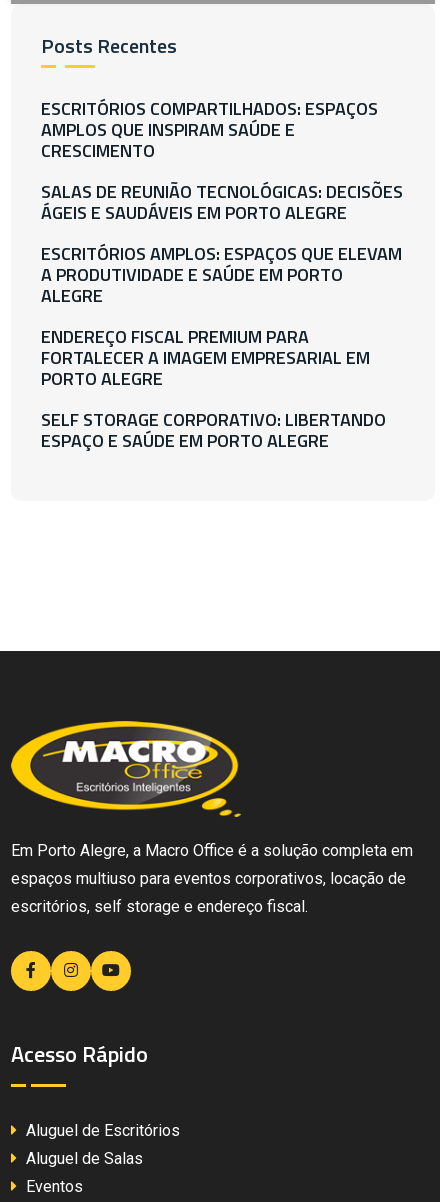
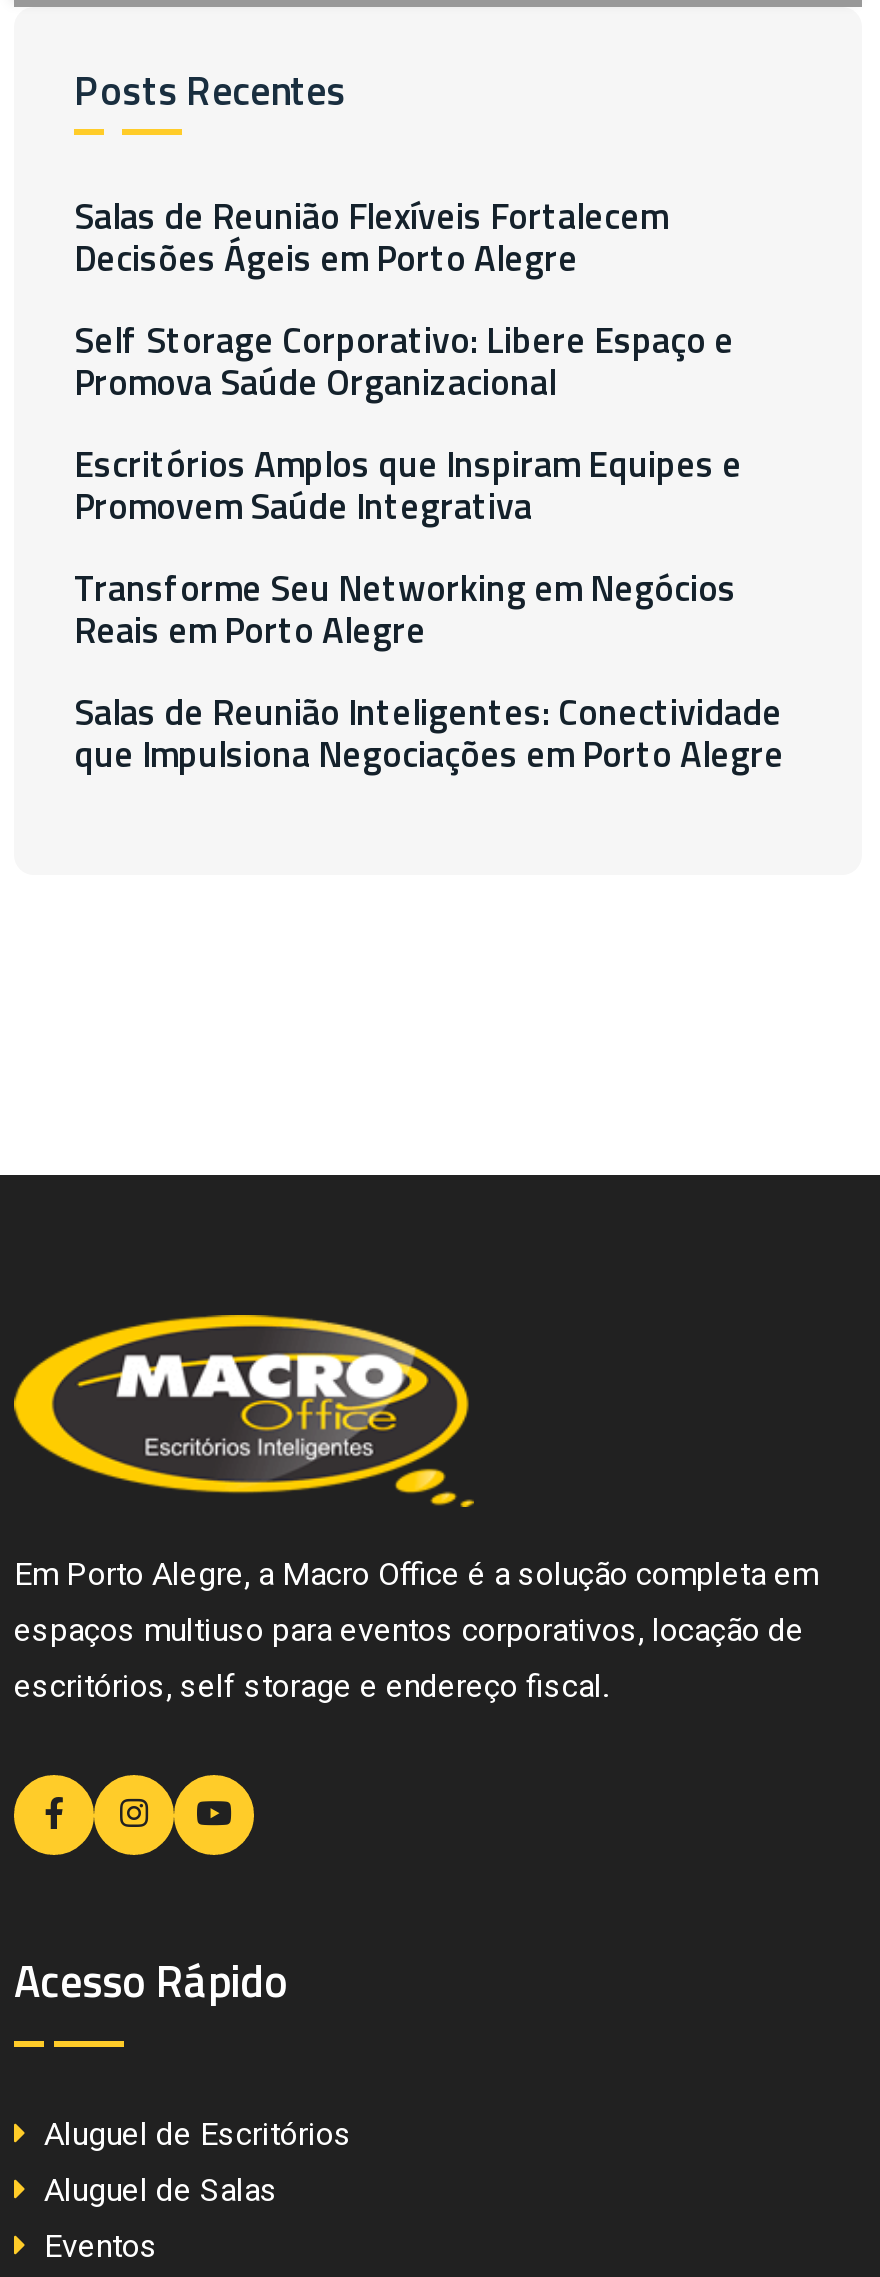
[41,95,378,164] ESCRITÓRIOS COMPARTILHADOS: ESPAÇOS | AMPLOS QUE INSPIRAM SAÚDE E | CRESCIMENTO -> [74,189,668,285] Salas de Reunião Flexíveis Fortalecem | Decisões Ágeis em Porto Alegre
[41,178,403,226] SALAS DE REUNIÃO TECNOLÓGICAS: DECISÕES | ÁGEIS E SAUDÁVEIS EM PORTO ALEGRE -> [74,313,734,409] Self Storage Corporativo: Libere Espaço e | Promova Saúde Organizacional
[41,240,402,309] ESCRITÓRIOS AMPLOS: ESPAÇOS QUE ELEVAM | A PRODUTIVIDADE E SAÚDE EM PORTO | ALEGRE -> [74,437,742,533] Escritórios Amplos que Inspiram Equipes e | Promovem Saúde Integrativa
[41,323,370,392] ENDEREÇO FISCAL PREMIUM PARA | FORTALECER A IMAGEM EMPRESARIAL EM | PORTO ALEGRE -> [74,561,736,657] Transforme Seu Networking em Negócios | Reais em Porto Alegre
[41,406,386,454] SELF STORAGE CORPORATIVO: LIBERTANDO | ESPAÇO E SAÚDE EM PORTO ALEGRE -> [74,685,784,781] Salas de Reunião Inteligentes: Conectividade | que Impulsiona Negociações em Porto Alegre

